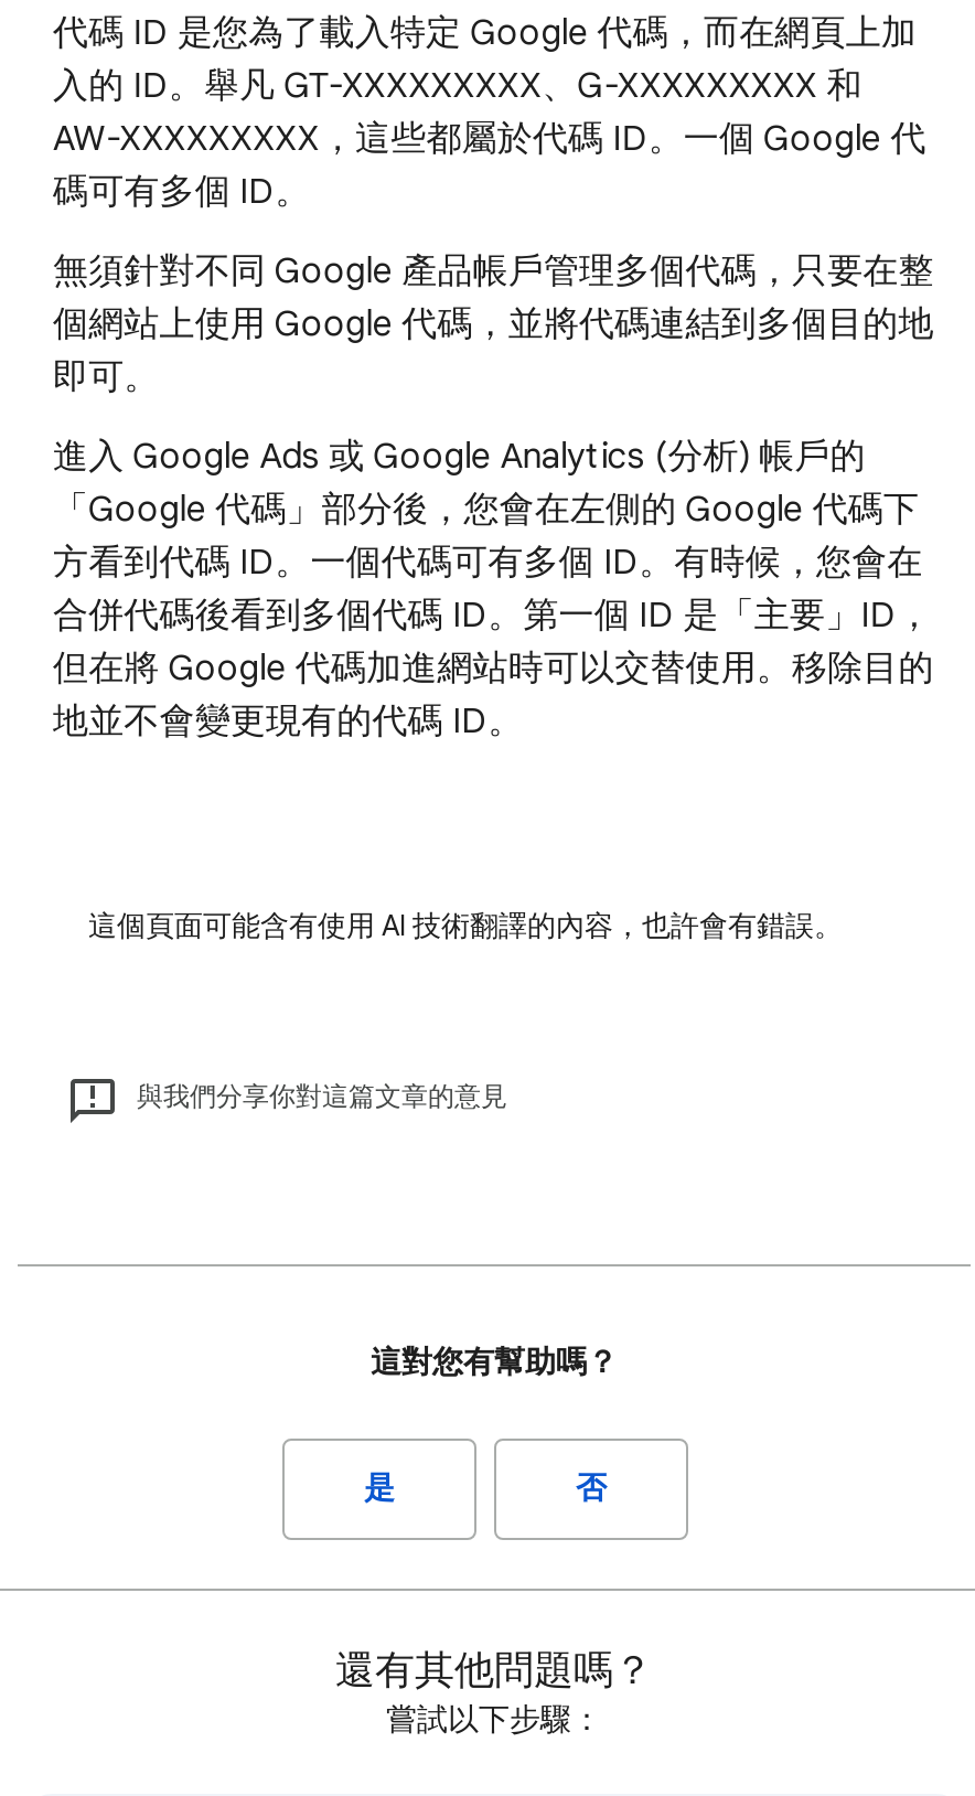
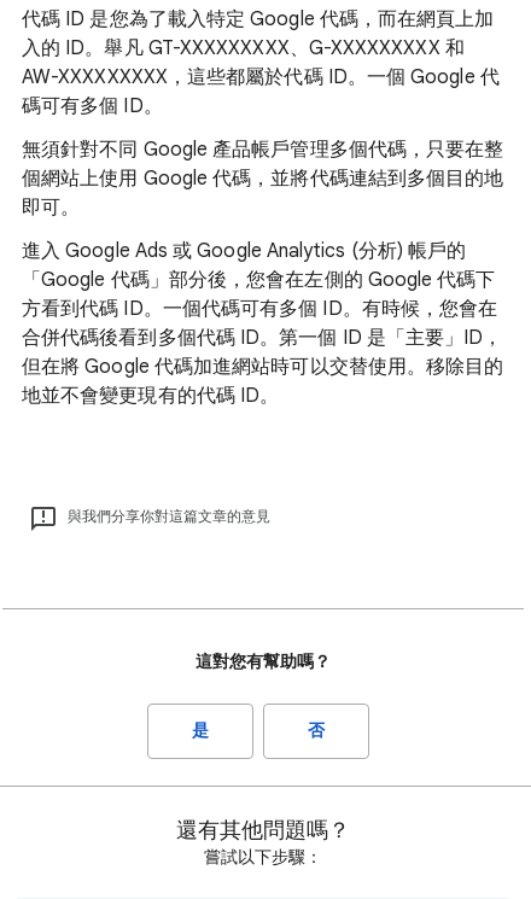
[88,907,843,944] 這個頁面可能含有使用 AI 技術翻譯的內容，也許會有錯誤。 -> none

